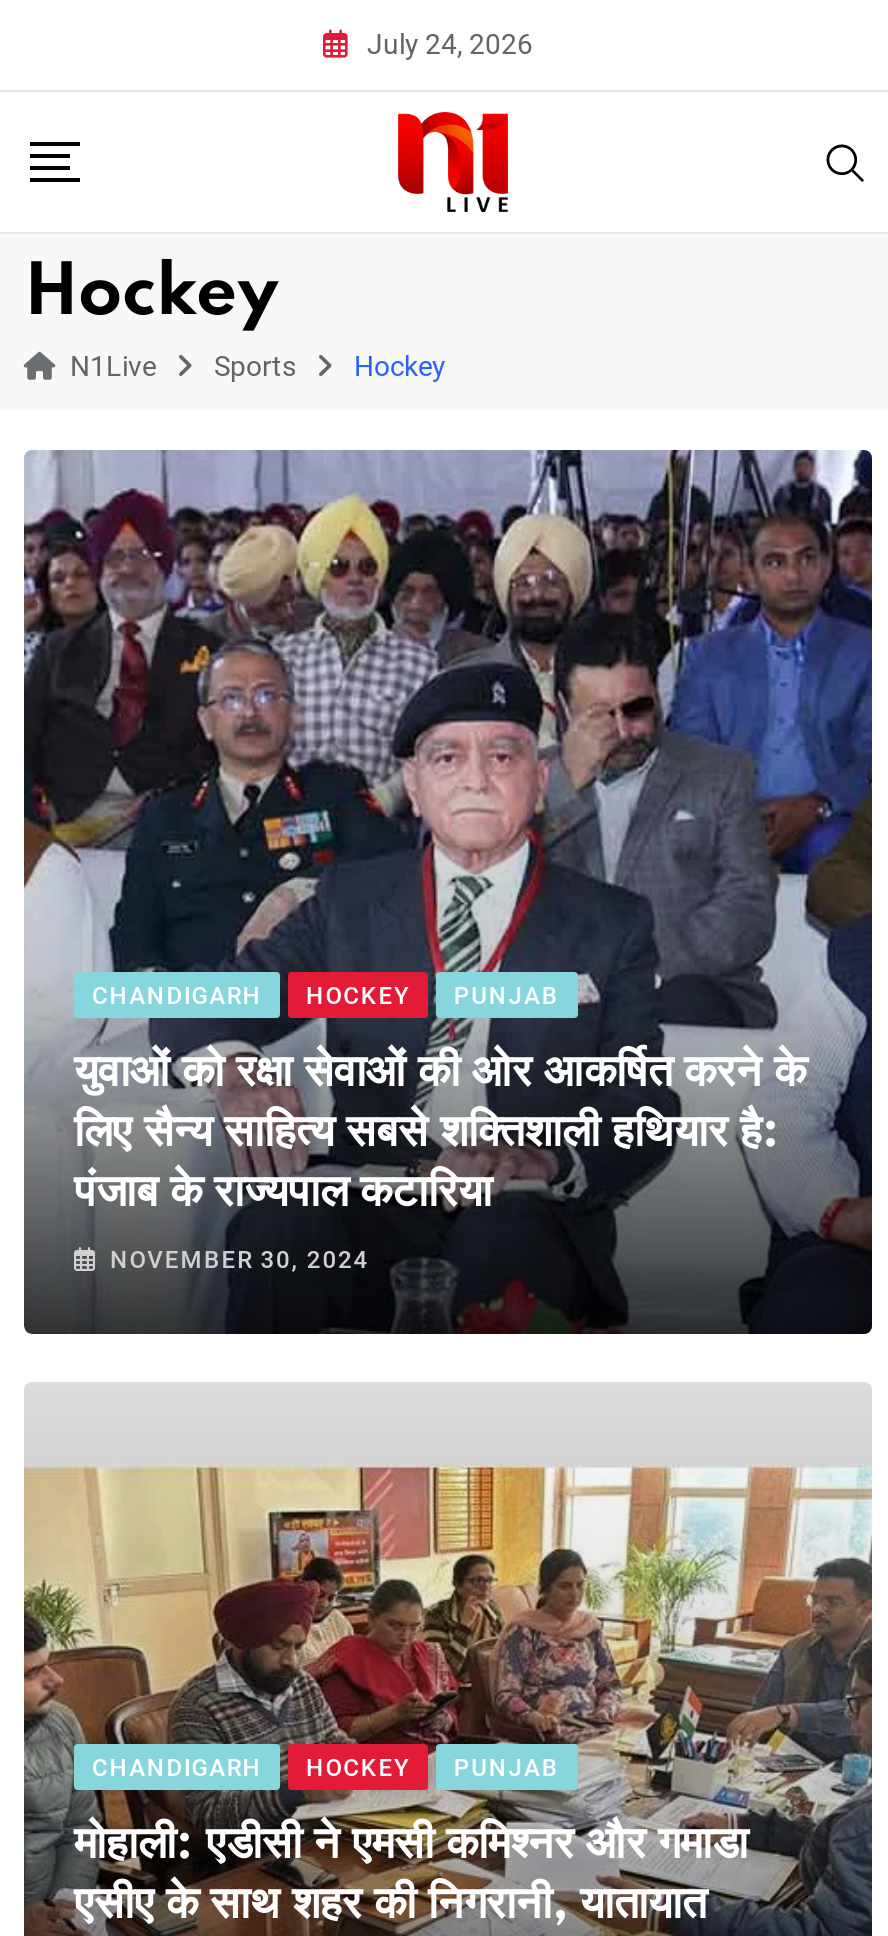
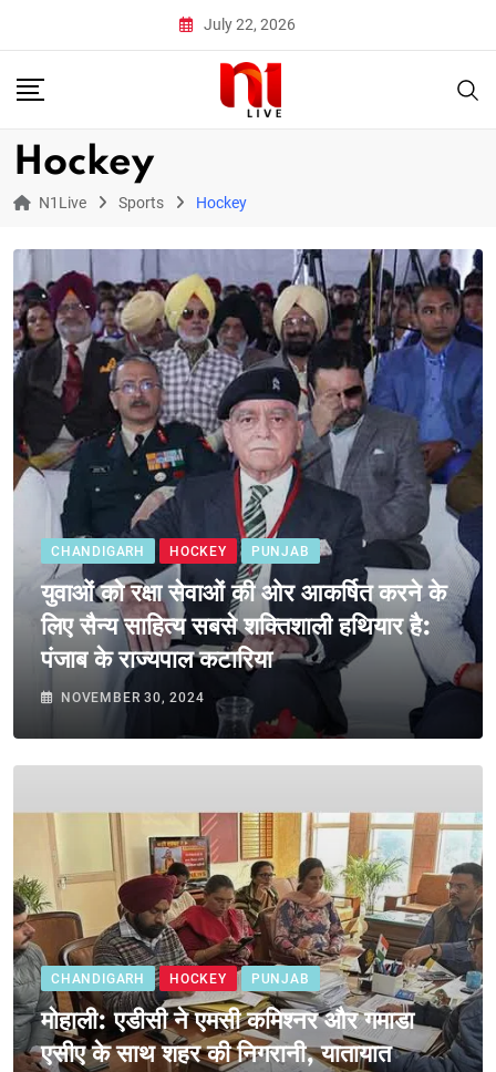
[367,27,533,59] July 24, 2026 -> [203,15,295,33] July 22, 2026

